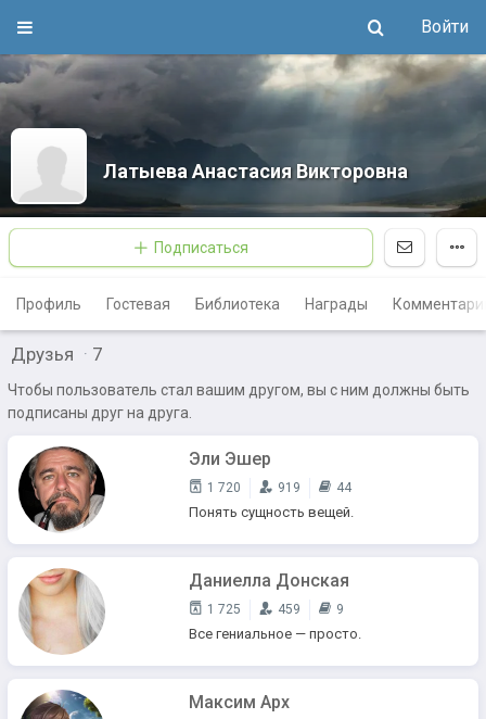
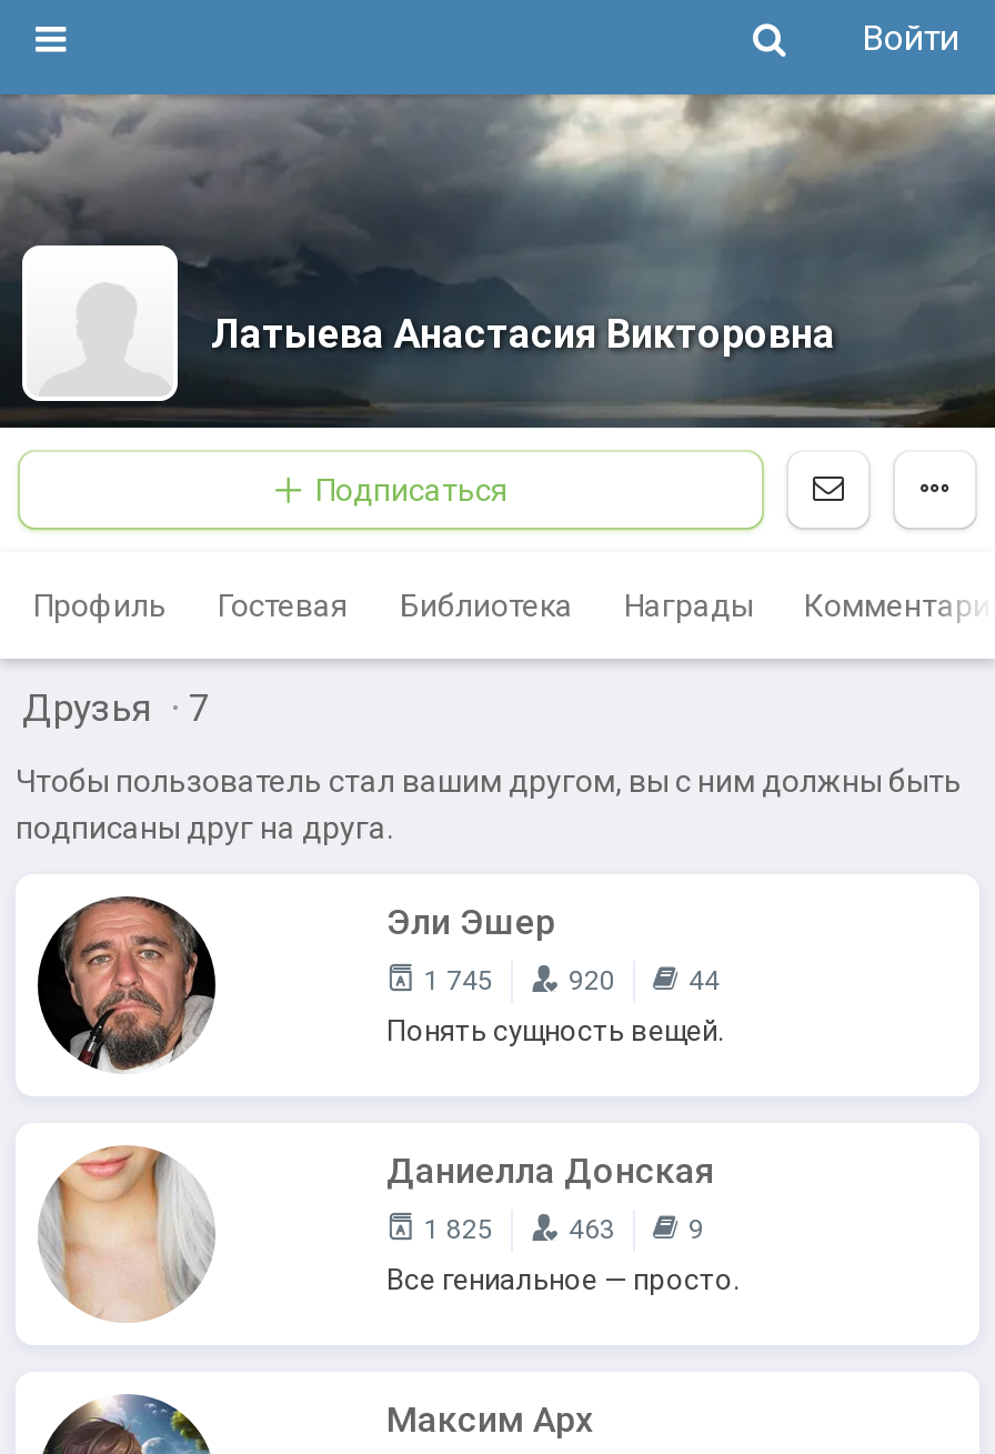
[204,480,244,495] 1 720 -> [418,965,500,996] 1 745
[274,480,304,495] 919 -> [562,965,622,996] 920
[204,602,244,617] 1 725 -> [418,1214,500,1245] 1 825
[274,602,304,617] 459 -> [562,1214,622,1245] 463

